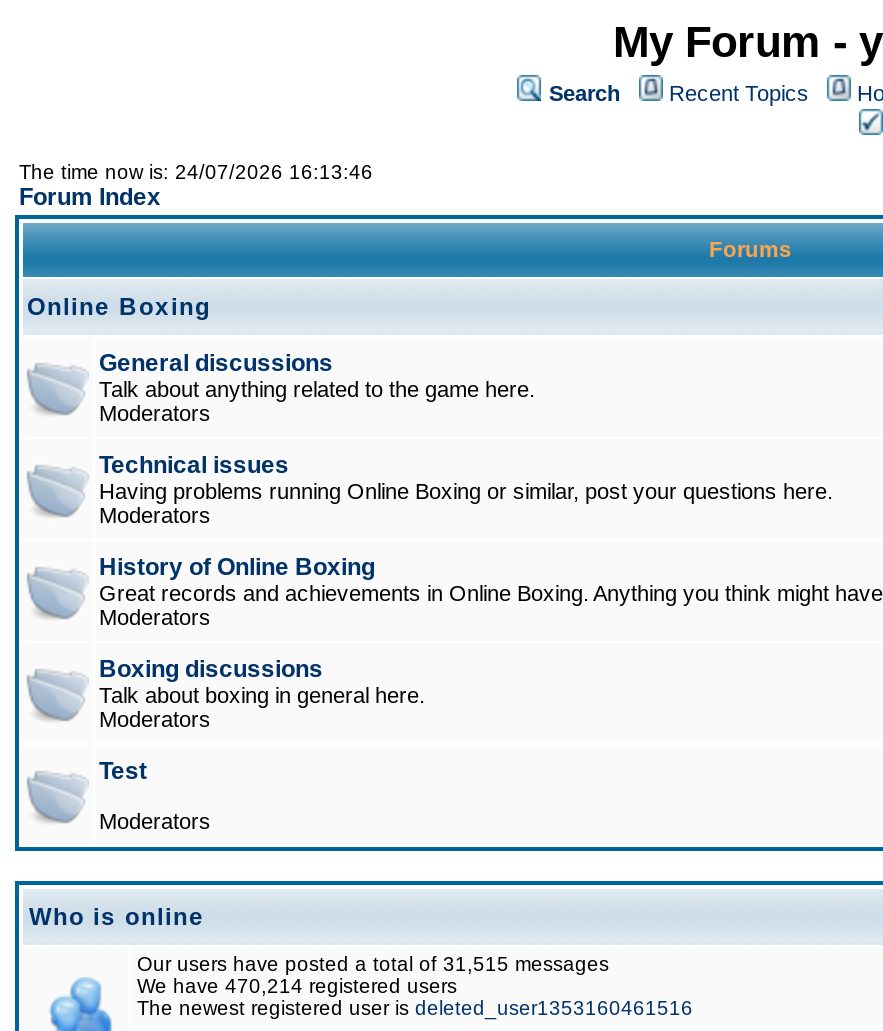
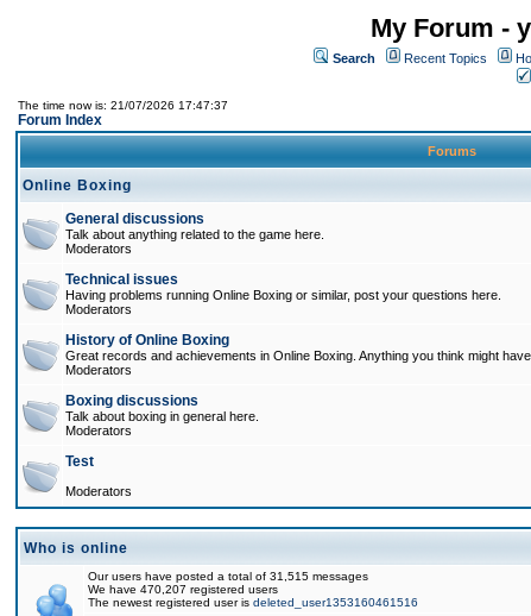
[19,161,373,183] The time now is: 24/07/2026 16:13:46 -> [18,99,228,112] The time now is: 21/07/2026 17:47:37
[137,975,457,997] We have 470,214 registered users -> [88,583,278,596] We have 470,207 registered users

